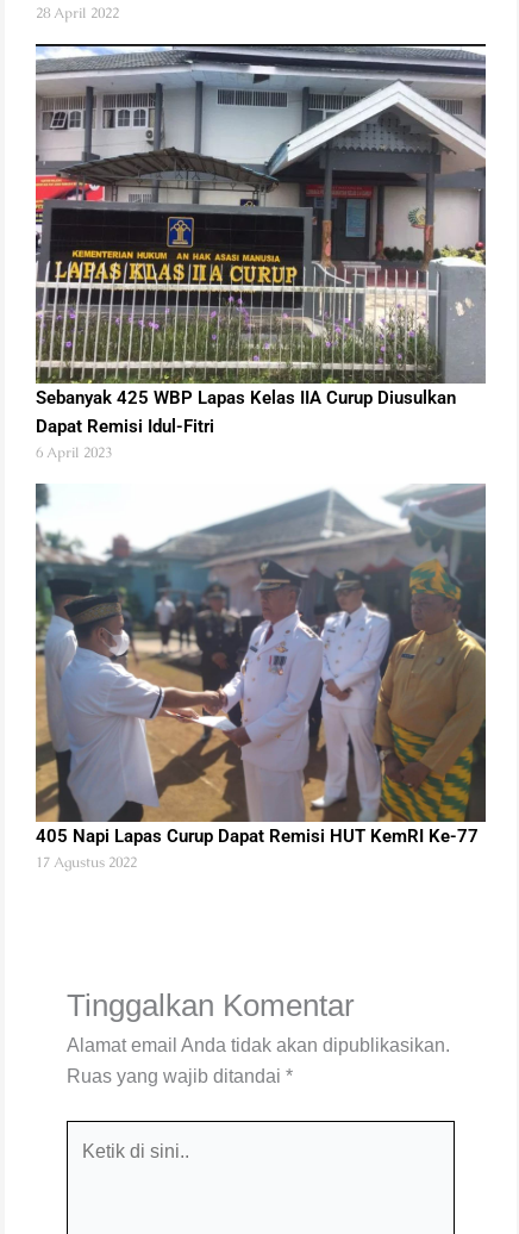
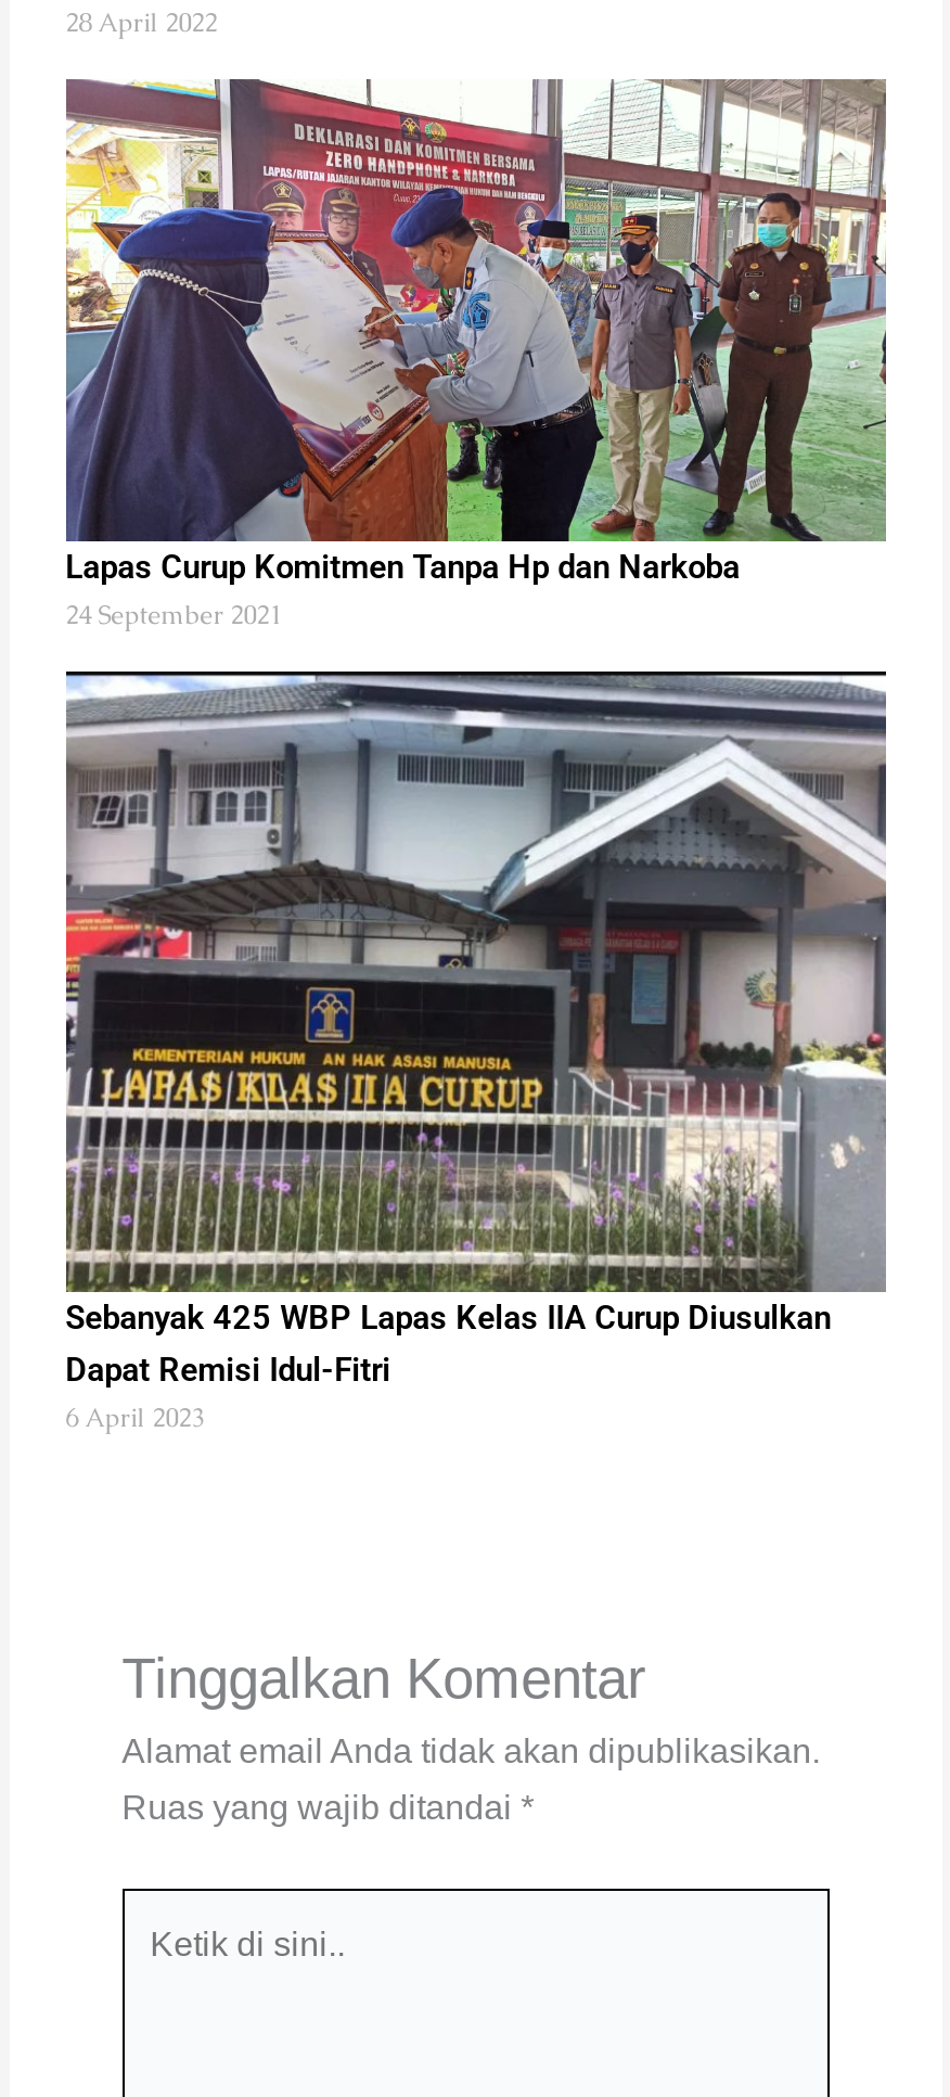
none -> [64,78,888,634] [image] | Lapas Curup Komitmen Tanpa Hp dan Narkoba | 24 September 2021
moved [33,43,488,462] -> [62,670,890,1435]: [image] | Sebanyak 425 WBP Lapas Kelas IIA Curup Diusulkan | Dapat Remisi Idul-Fitri | 6 April 2023
[35,482,487,872] [image] | 405 Napi Lapas Curup Dapat Remisi HUT KemRI Ke-77 | 17 Agustus 2022 -> none

